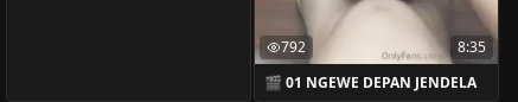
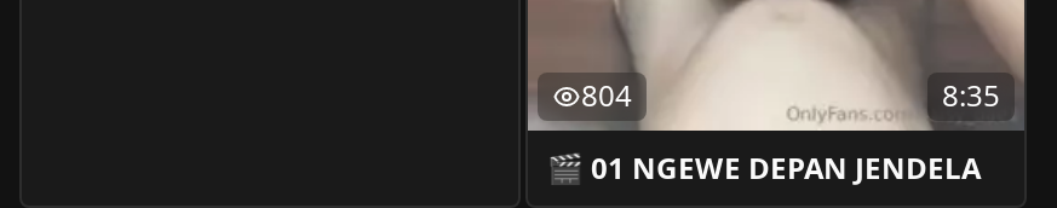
[281,37,306,57] 792 -> [581,75,632,116] 804

